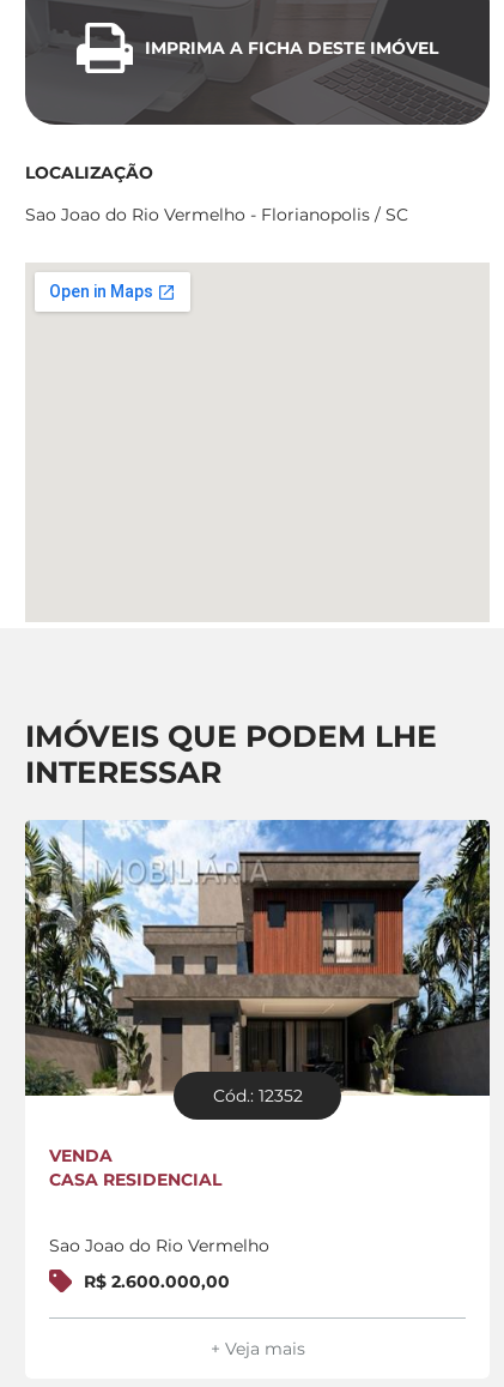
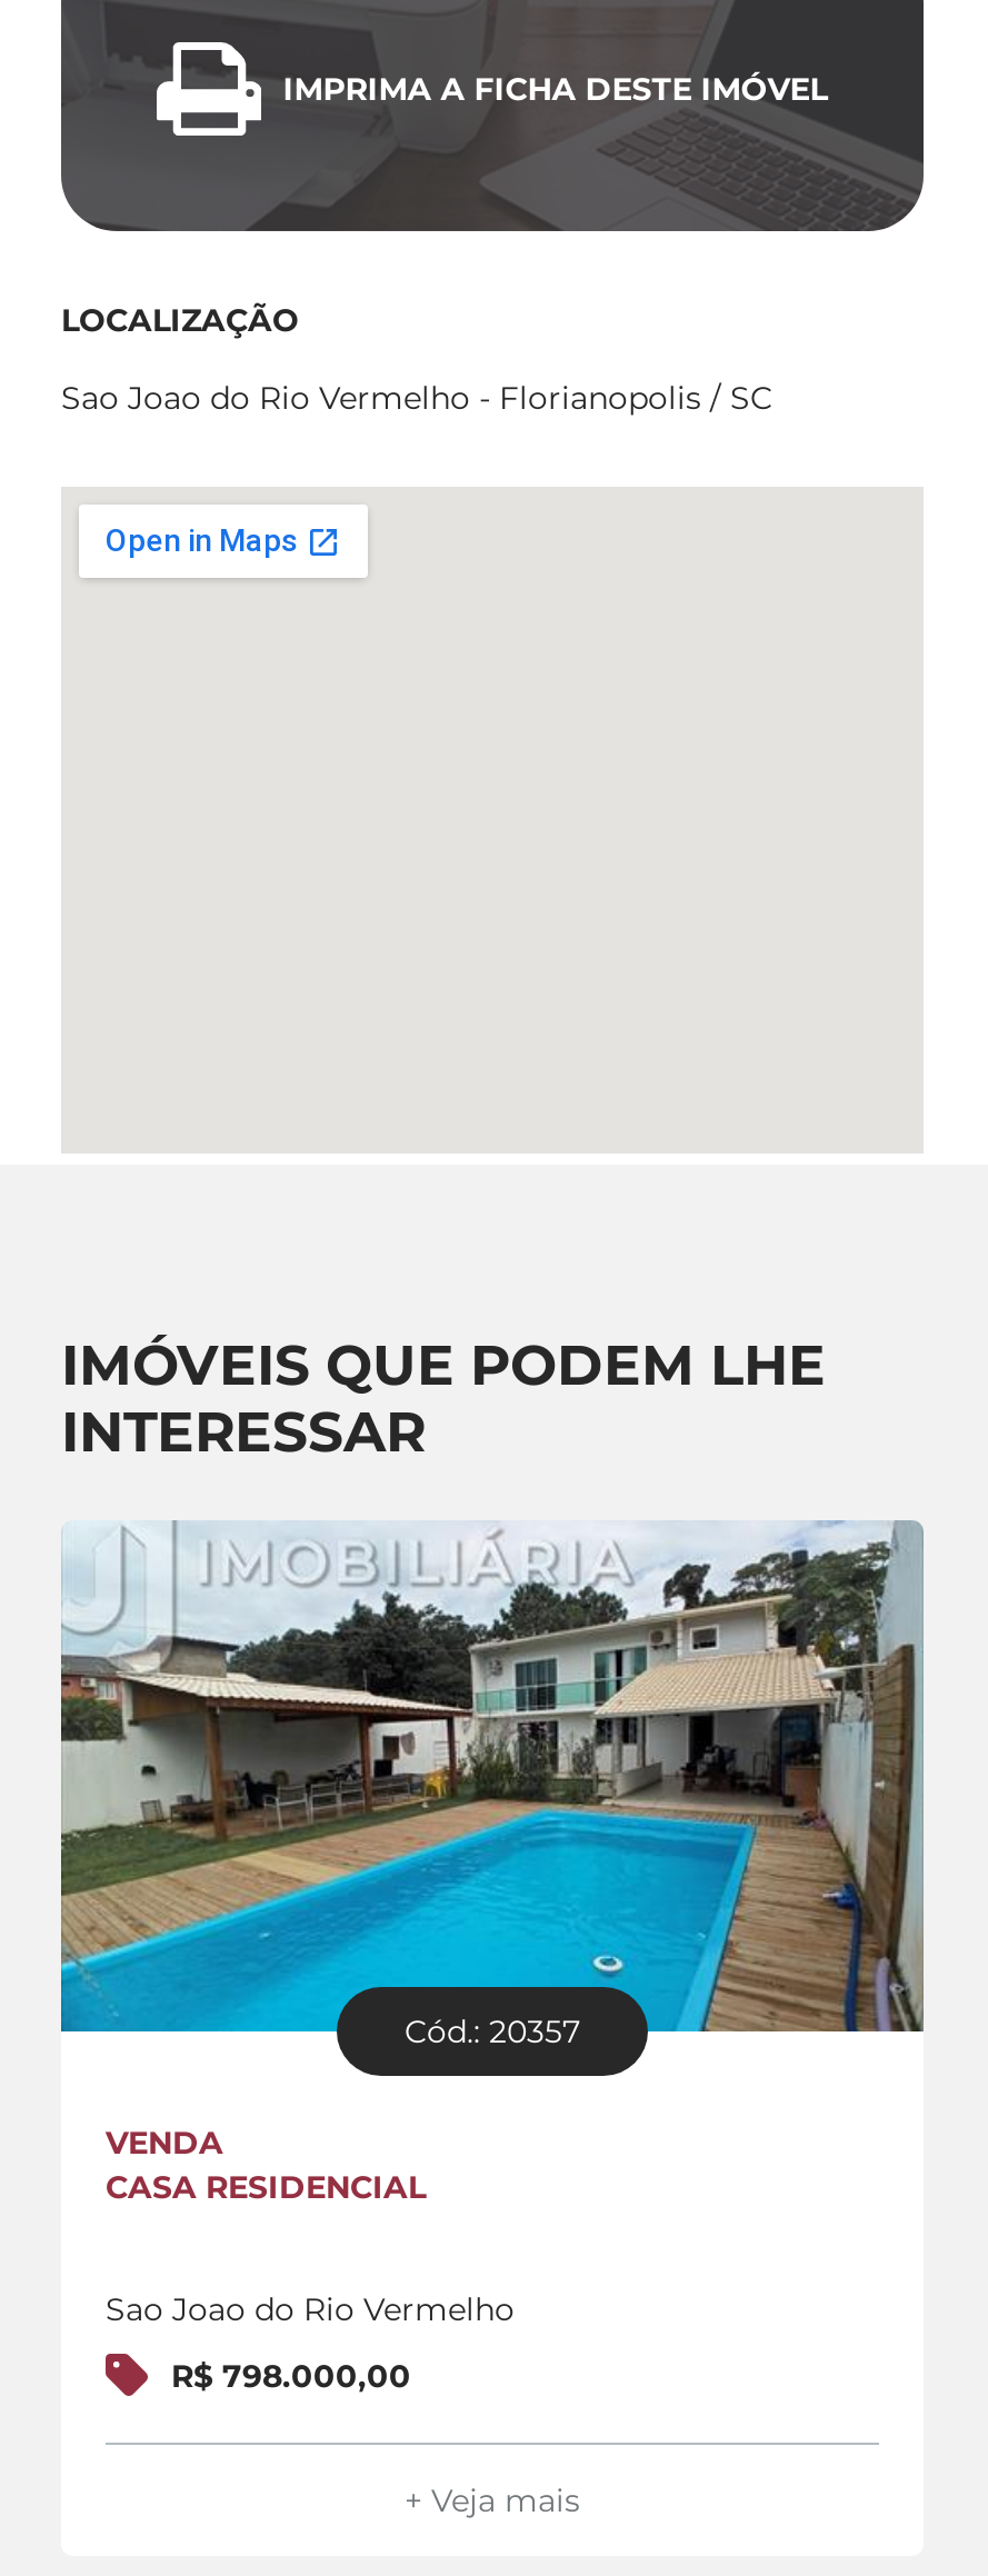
[24,819,490,1106] [image] | Cód.: 12352 -> [59,1520,924,2051] [image] | Cód.: 20357
[84,1271,230,1292] R$ 2.600.000,00 -> [171,2356,411,2396] R$ 798.000,00

